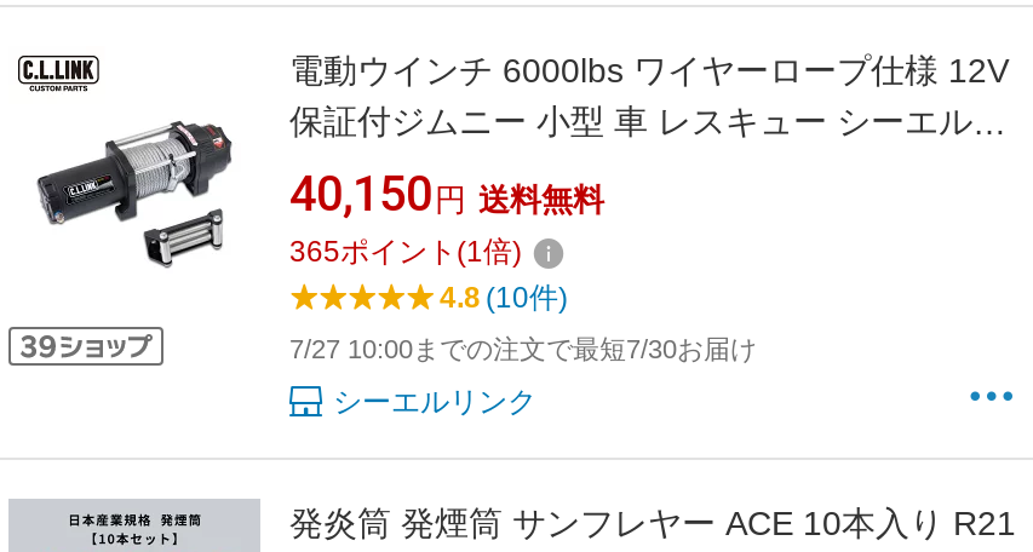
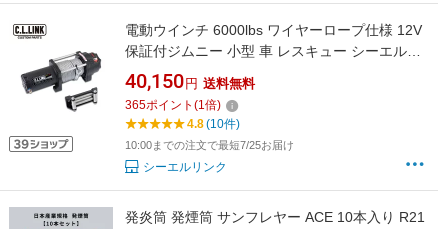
[289,335,757,364] 7/27 10:00までの注文で最短7/30お届け -> [125,139,294,151] 10:00までの注文で最短7/25お届け

